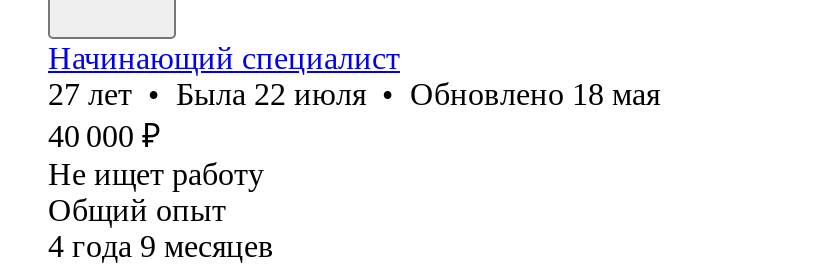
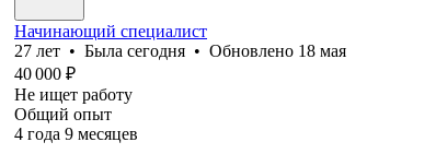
[48,77,660,111] 27 лет • Была 22 июля • Обновлено 18 мая -> [14,41,346,60] 27 лет • Была сегодня • Обновлено 18 мая

